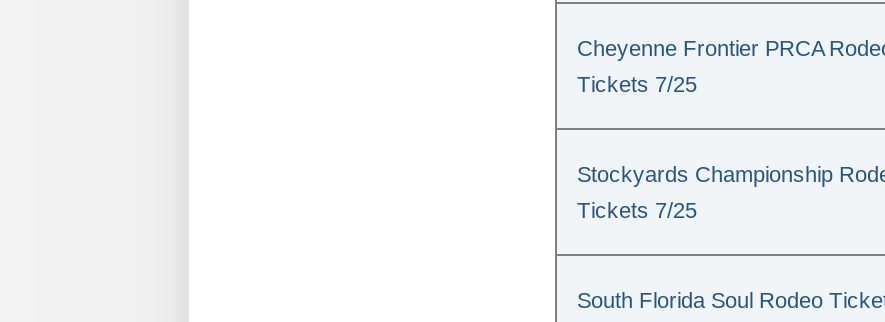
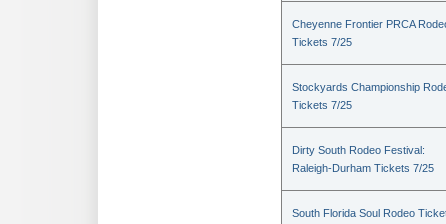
none -> [292,144,434,174] Dirty South Rodeo Festival: | Raleigh-Durham Tickets 7/25

